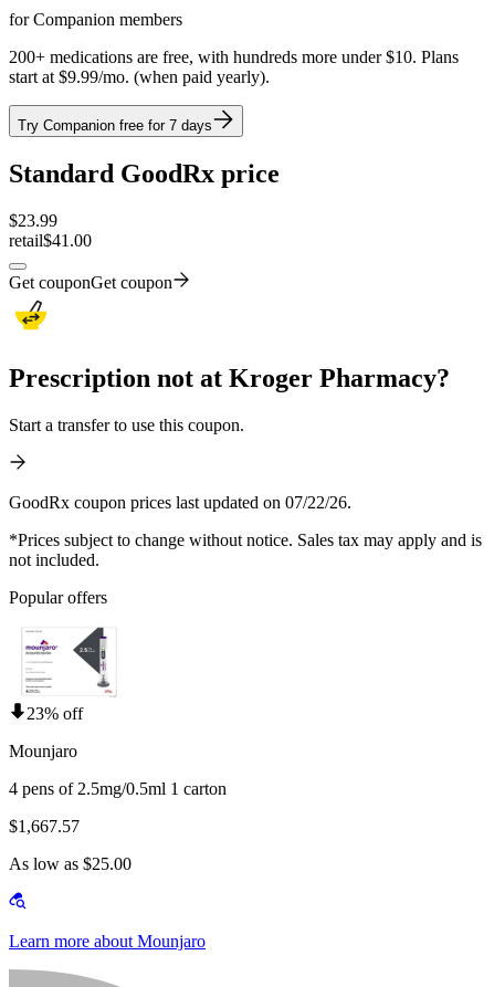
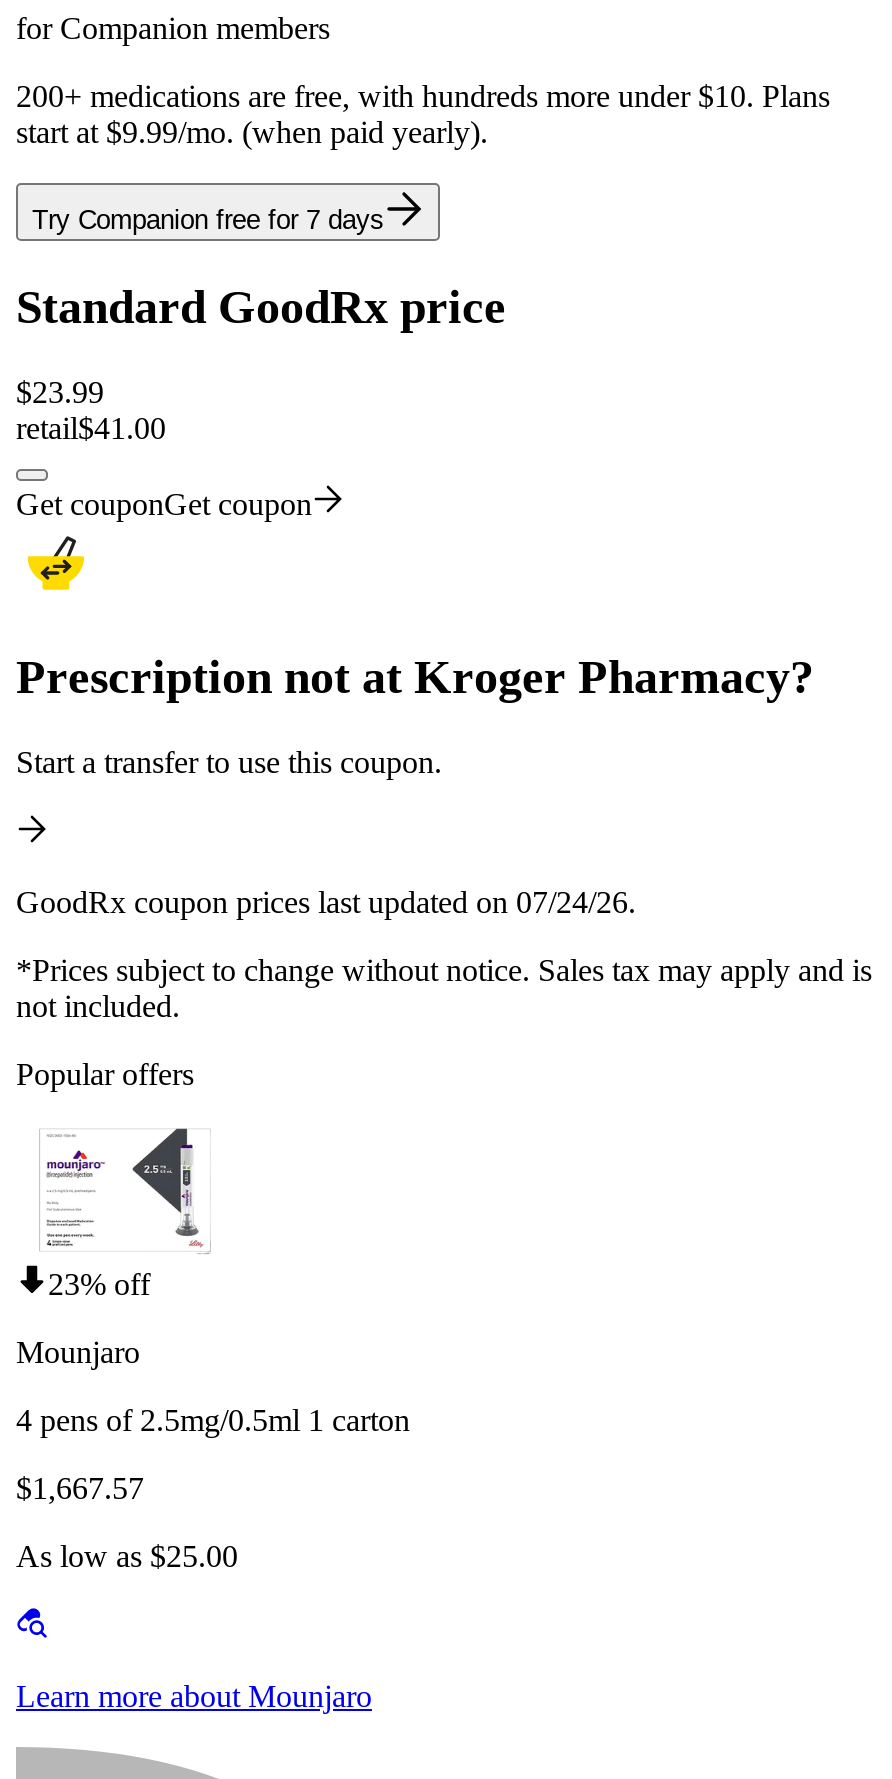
[9,493,351,511] GoodRx coupon prices last updated on 07/22/26. -> [16,884,636,918] GoodRx coupon prices last updated on 07/24/26.

